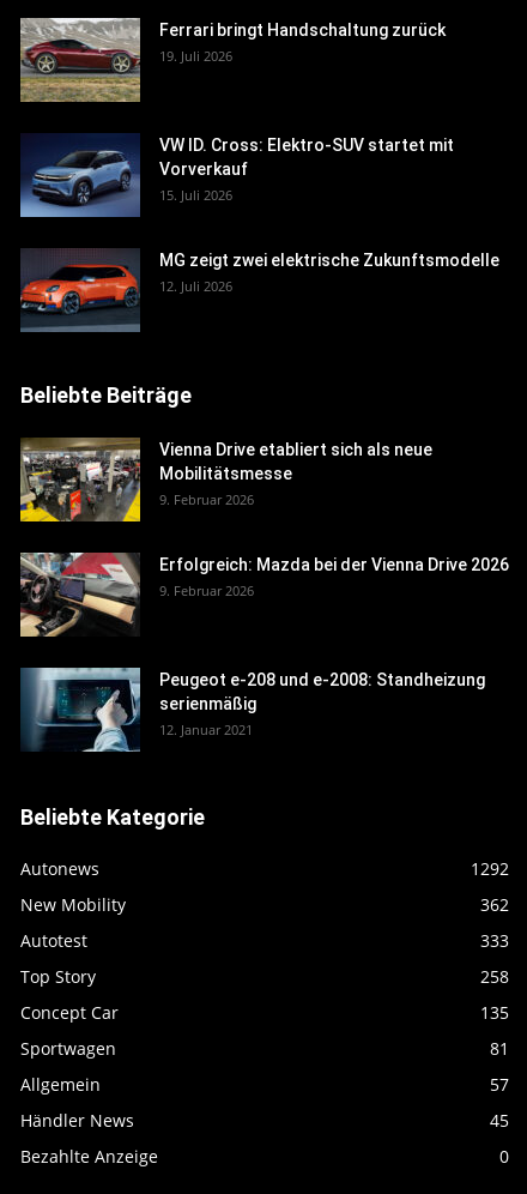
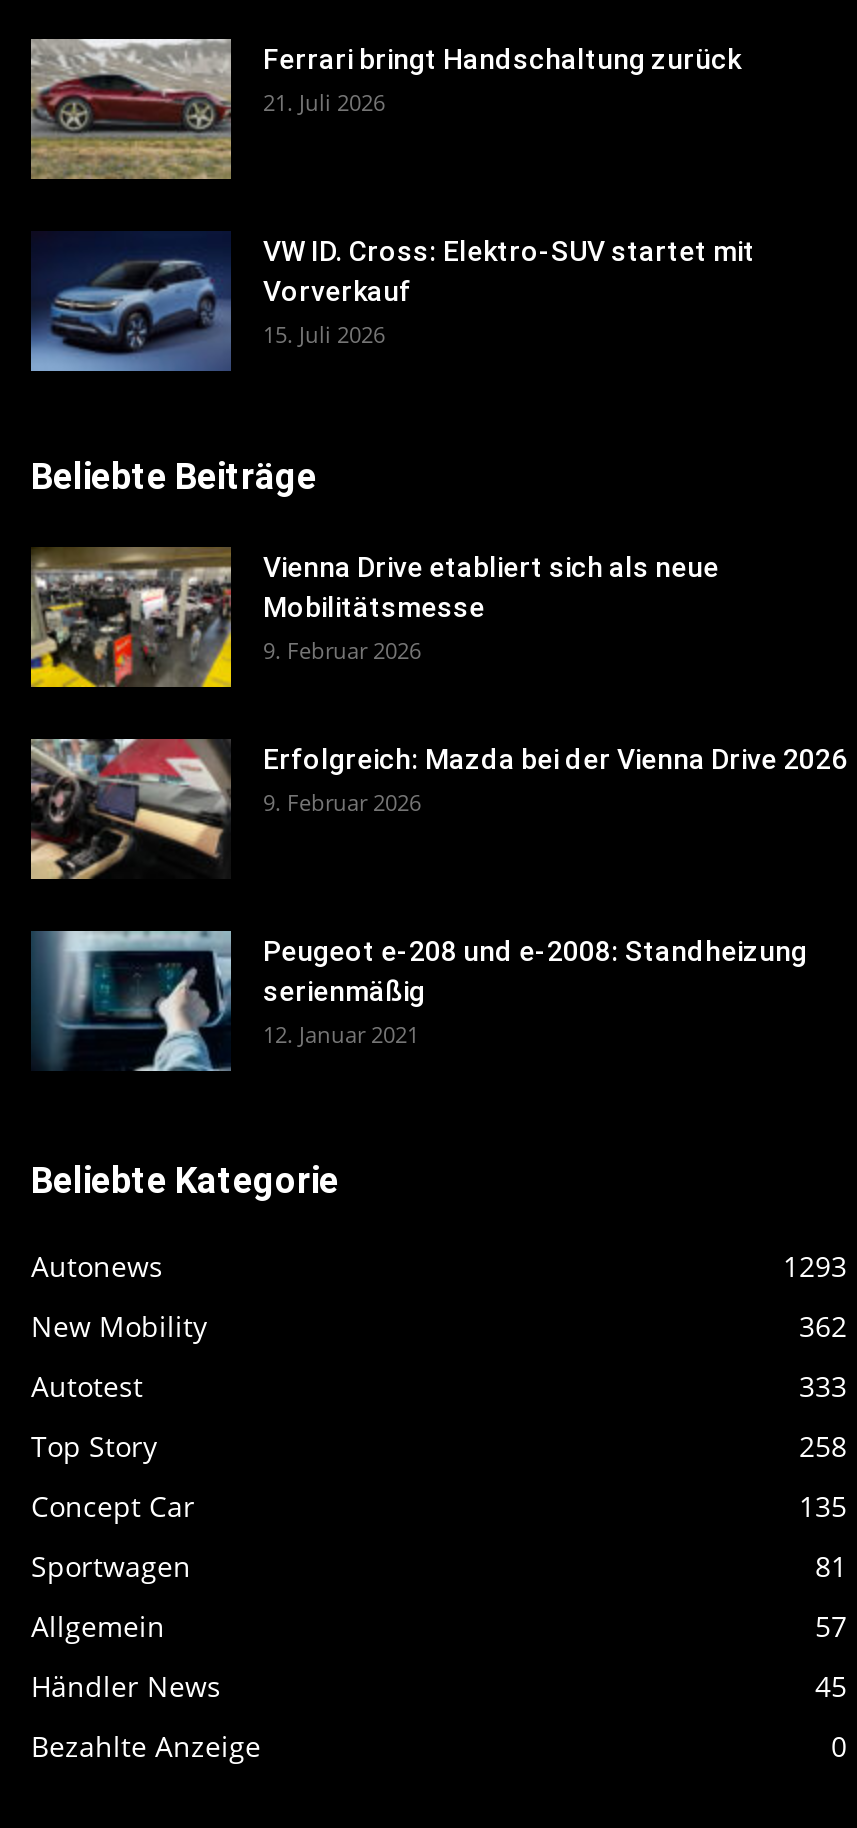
[159,47,232,65] 19. Juli 2026 -> [263,87,385,117] 21. Juli 2026
[19,248,499,333] [image] | MG zeigt zwei elektrische Zukunftsmodelle | 12. Juli 2026 -> none
[471,857,509,880] 1292 -> [783,1247,847,1285] 1293

